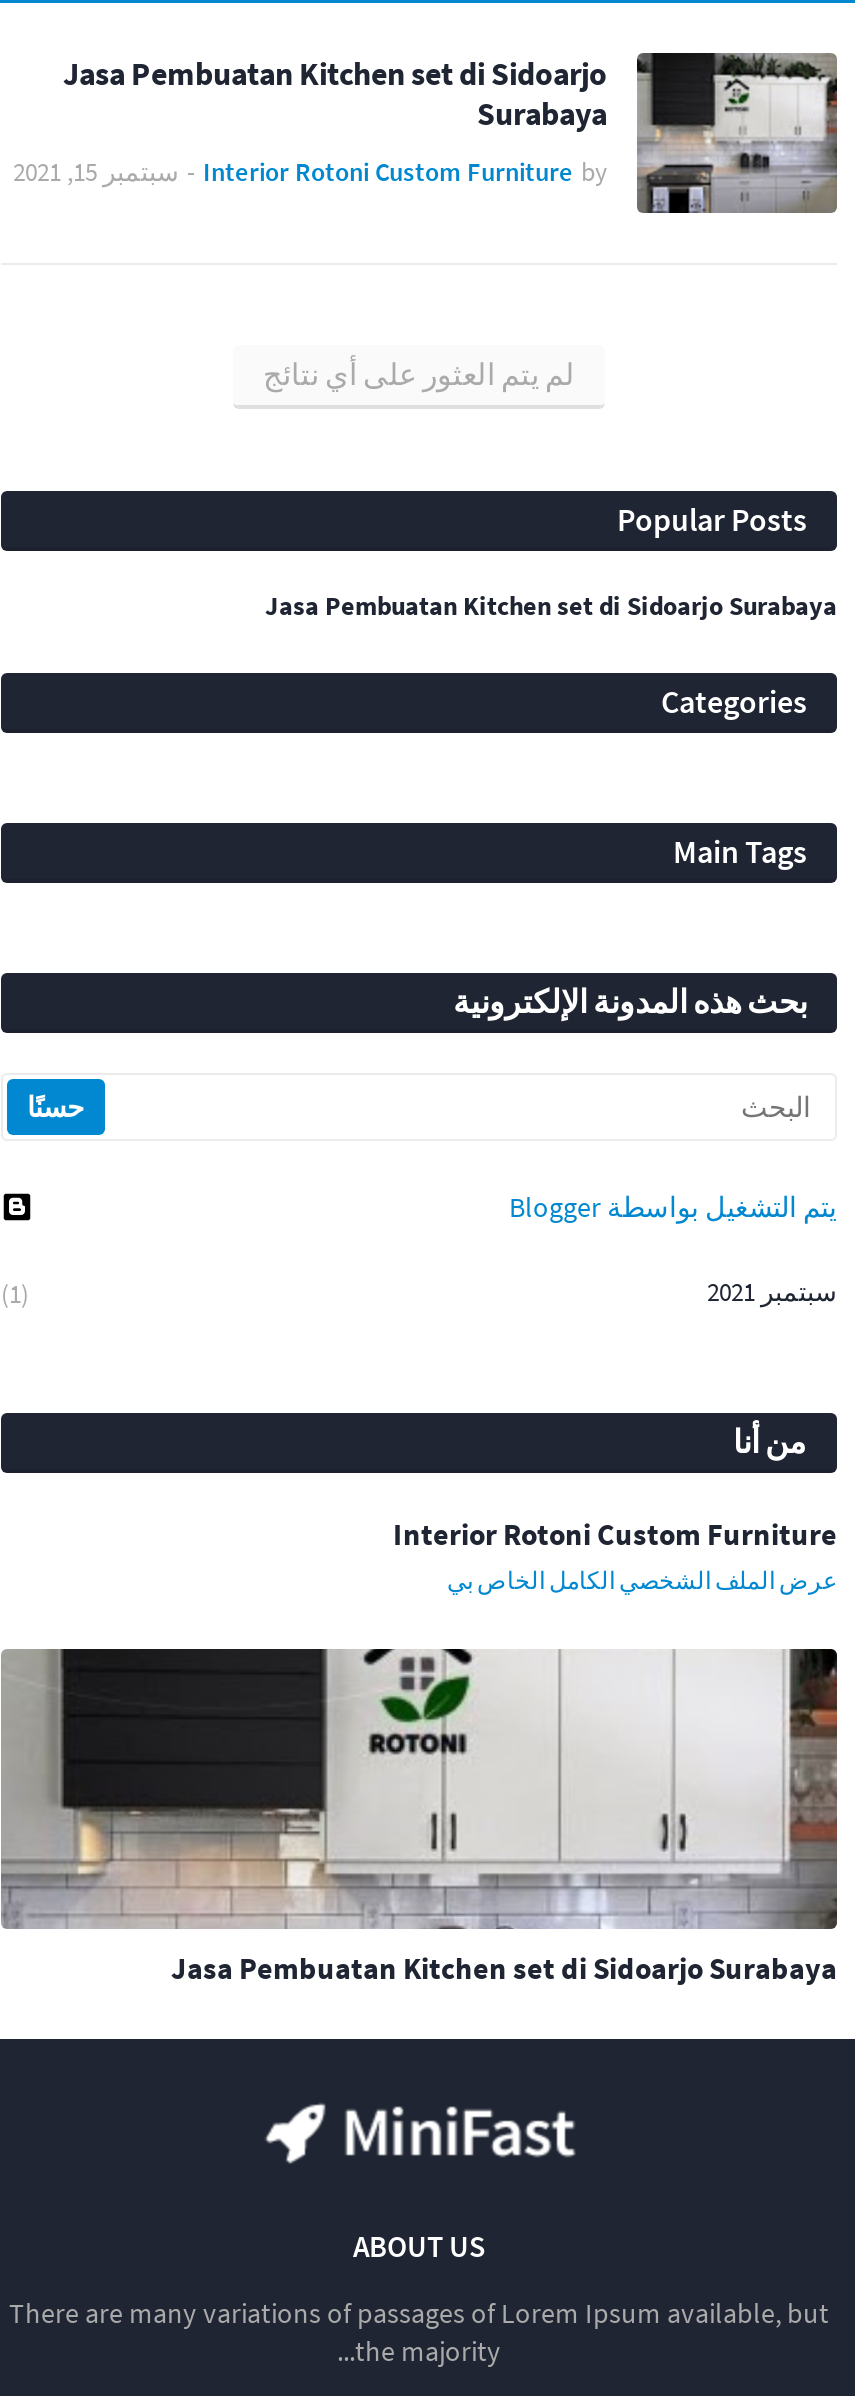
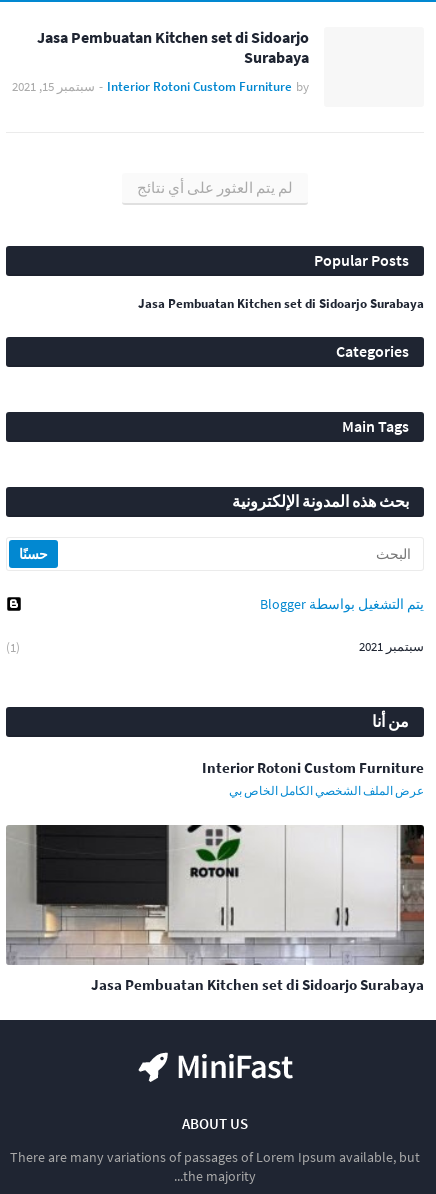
[635,51,839,215] [image] -> none

